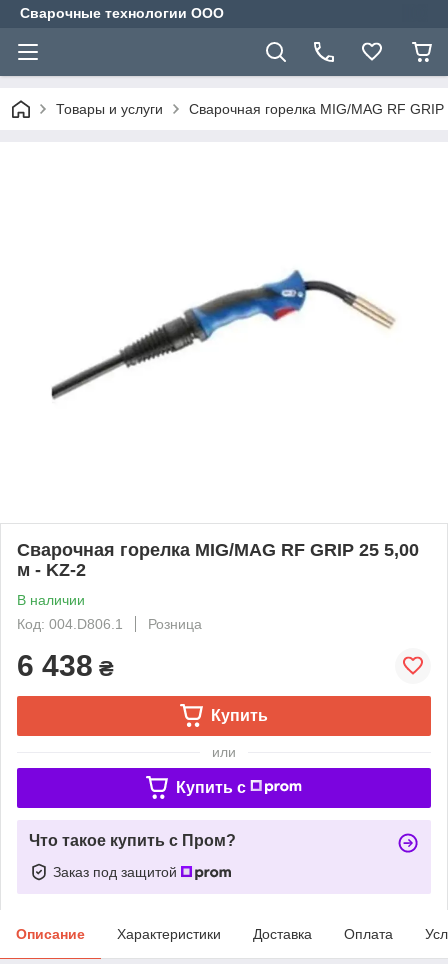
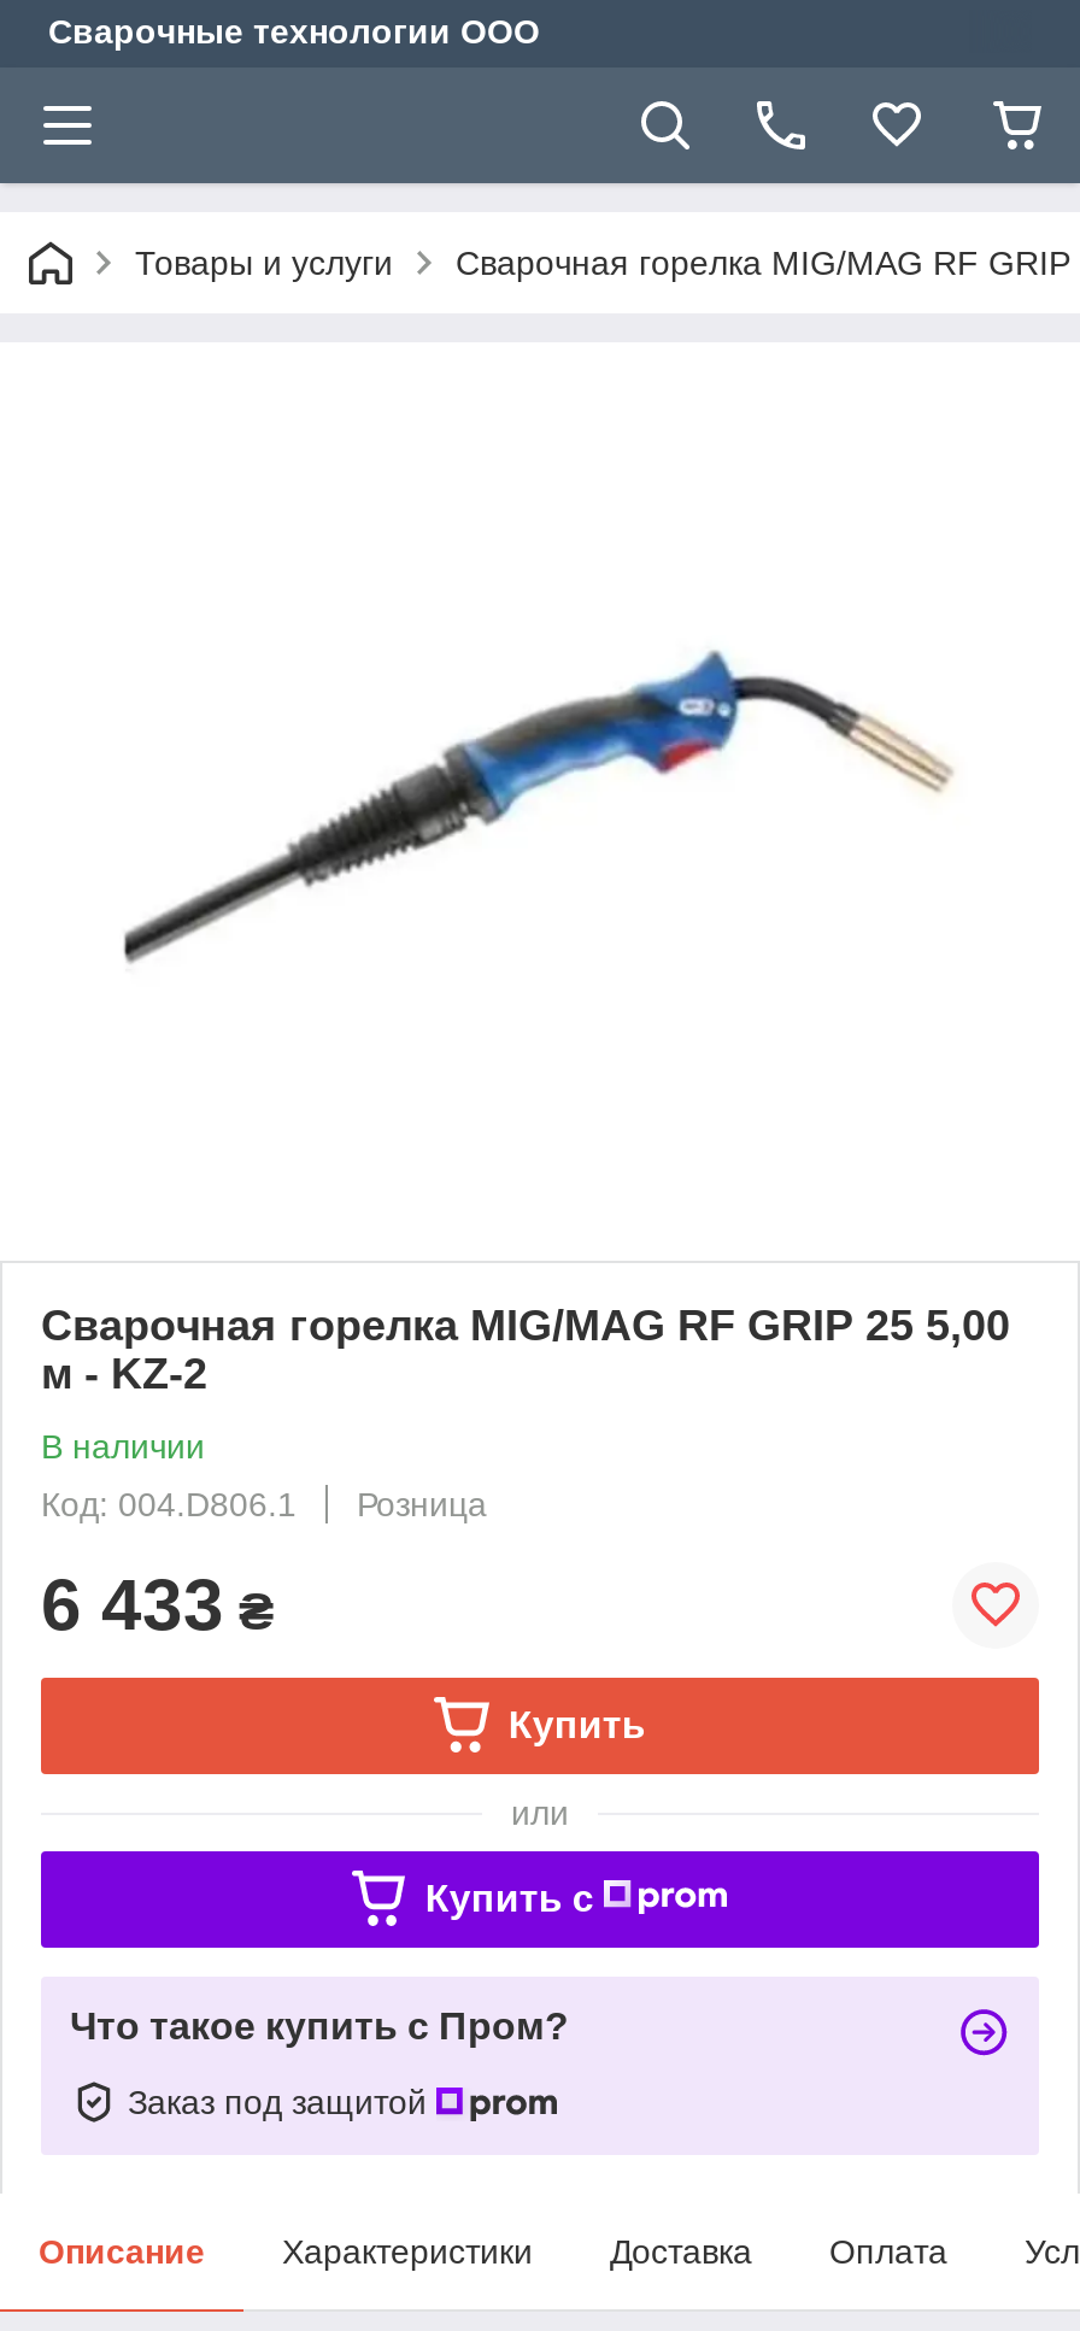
[17,649,114,682] 6 438 ₴ -> [41,1564,275,1644] 6 433 ₴

